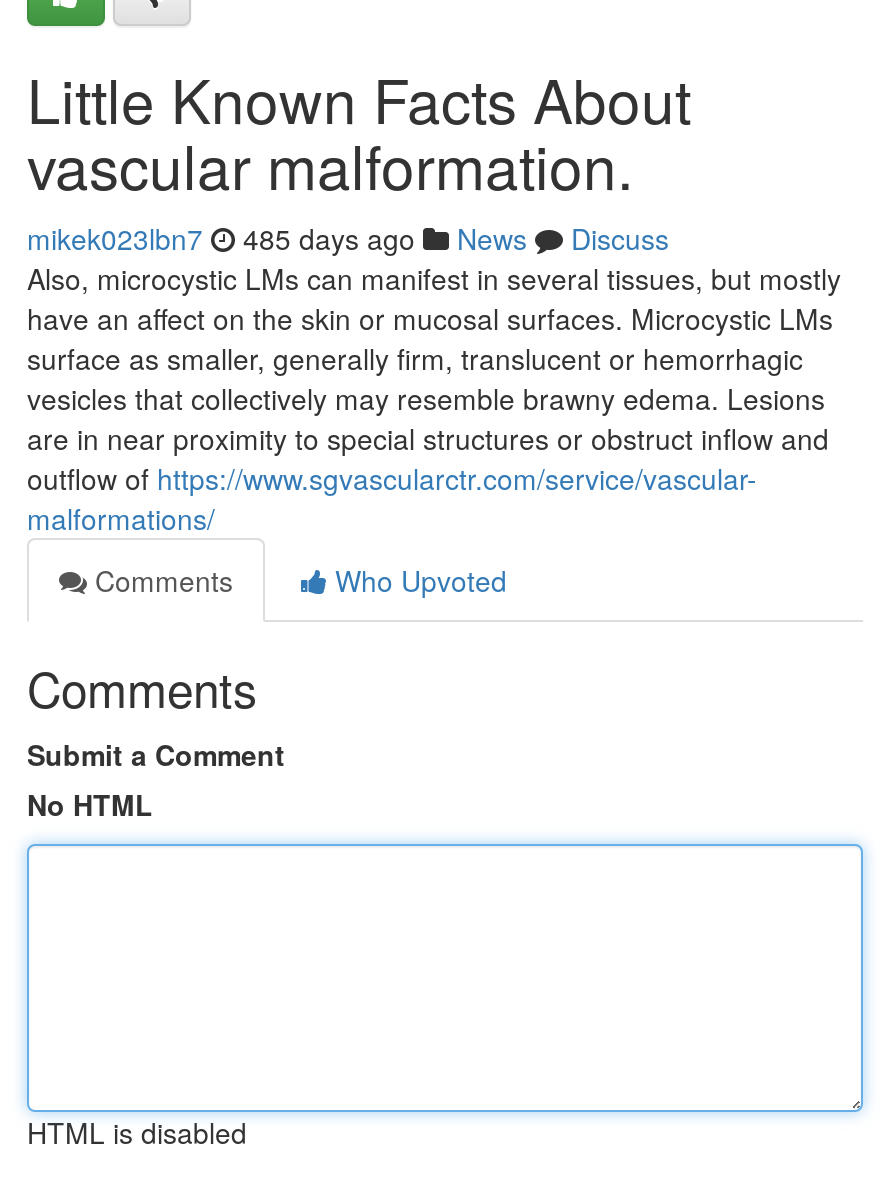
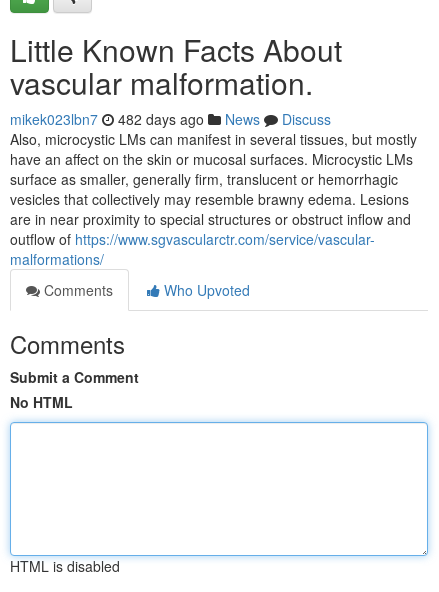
[27,218,669,258] mikek023lbn7 485 days ago News Discuss -> [10,109,331,129] mikek023lbn7 482 days ago News Discuss

